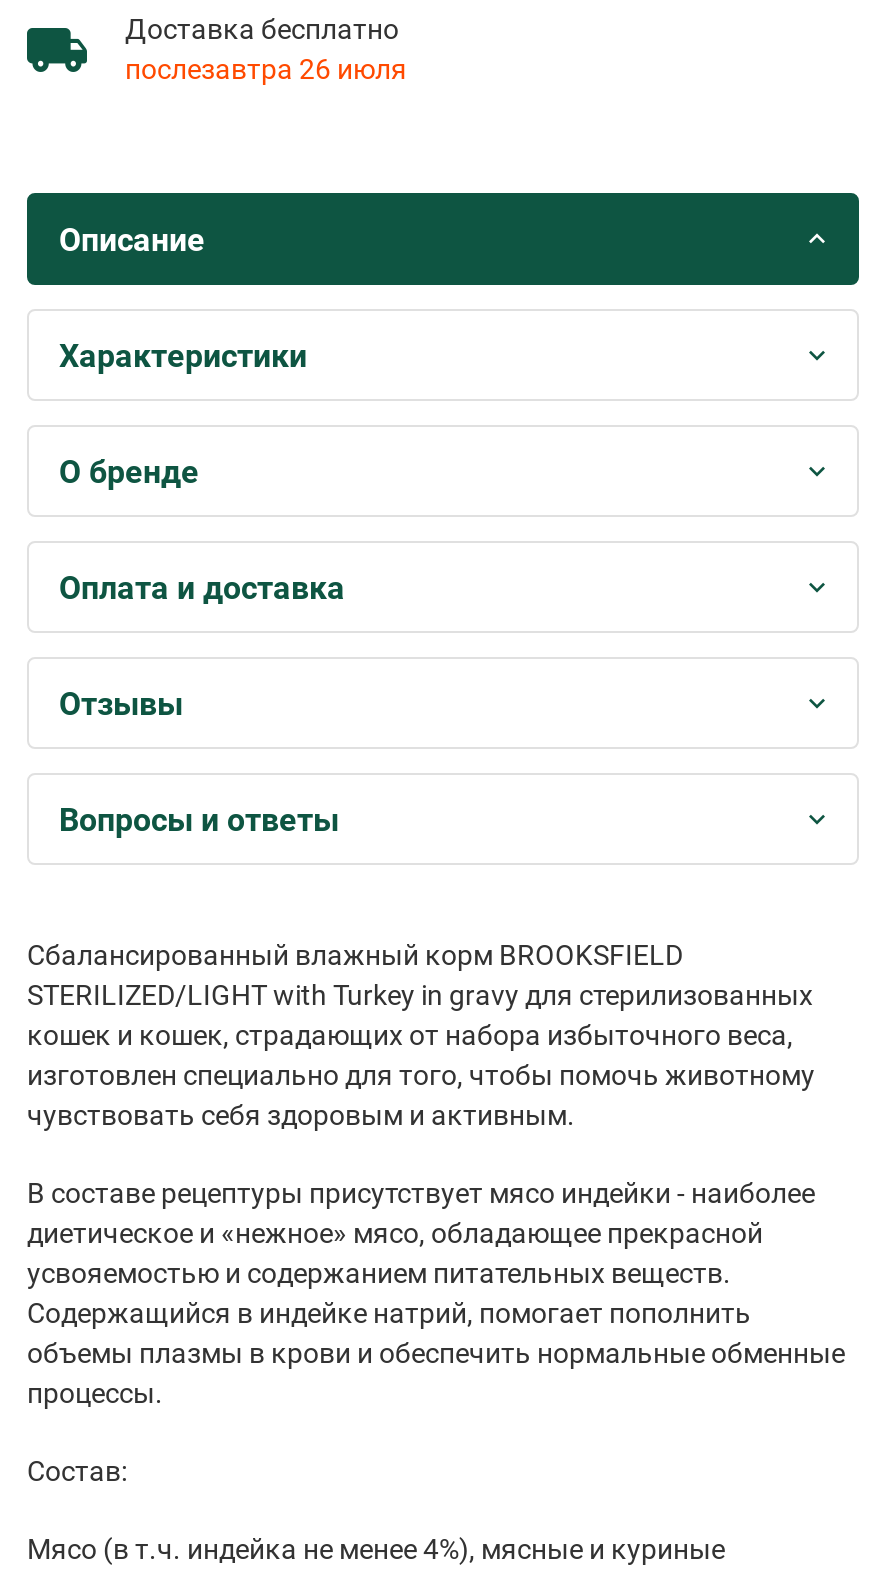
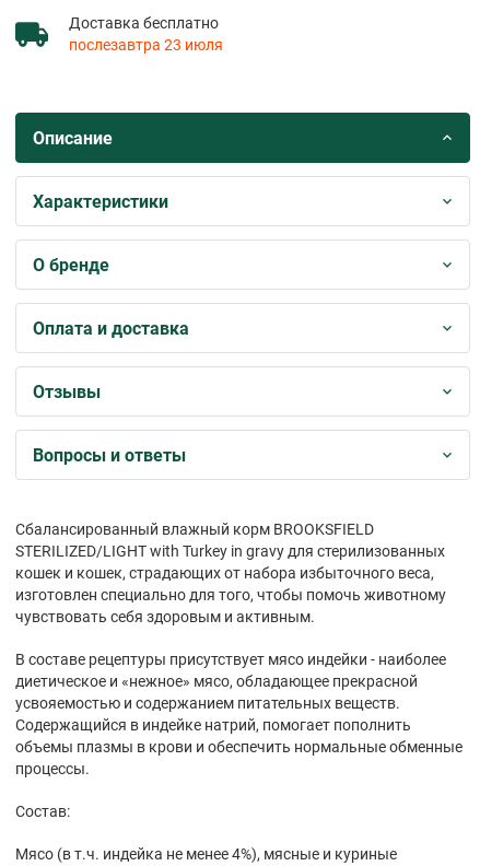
[125,53,407,85] послезавтра 26 июля -> [69,36,223,54] послезавтра 23 июля

